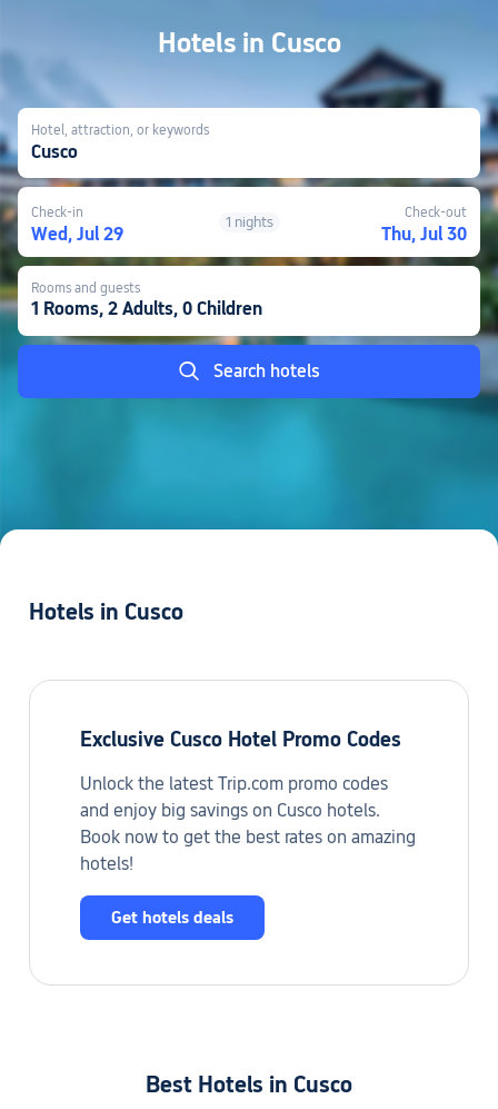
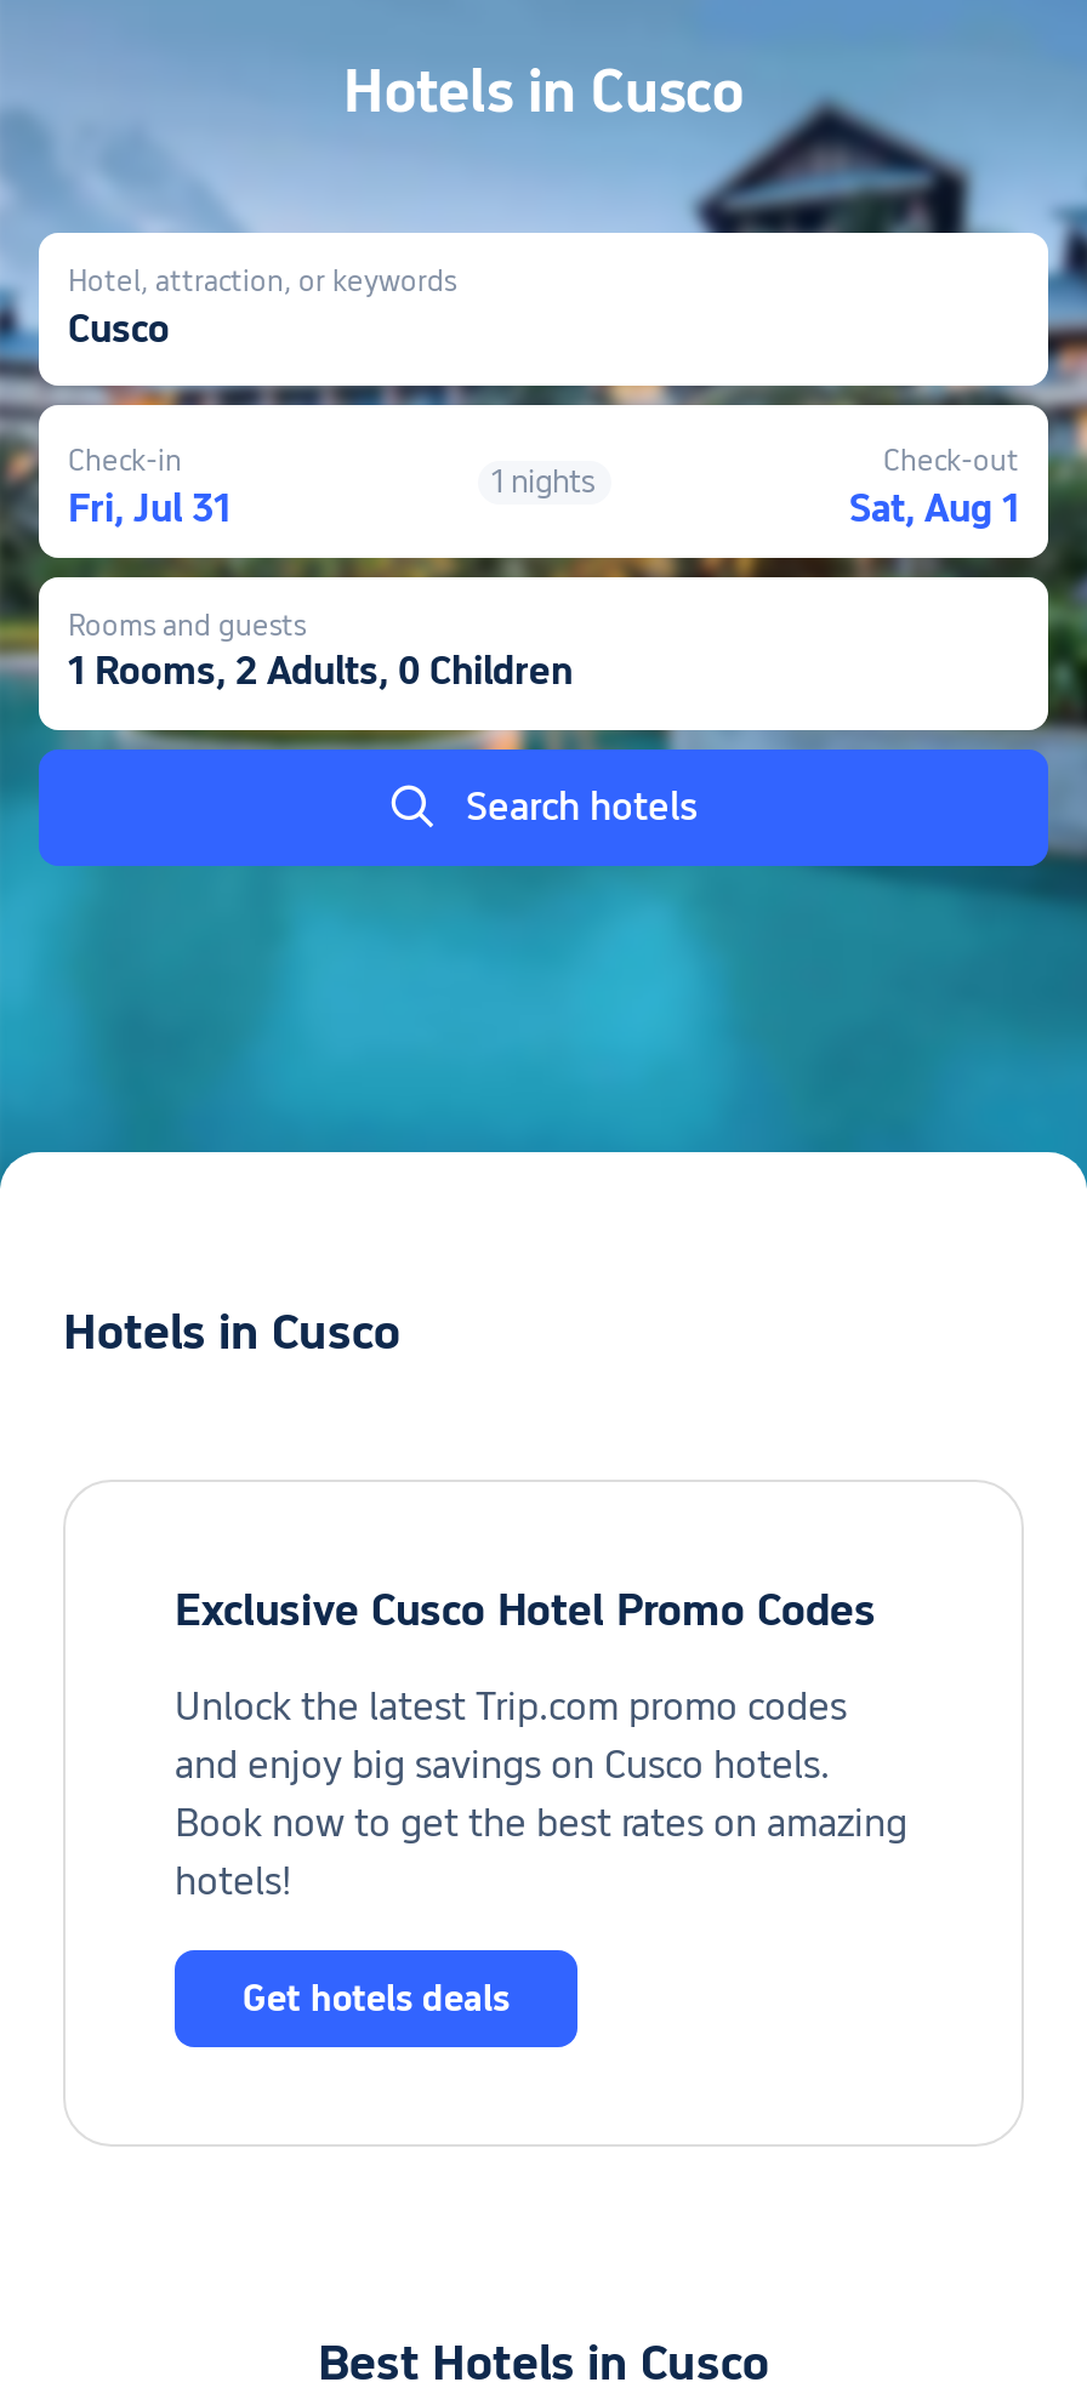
[31,223,123,244] Wed, Jul 29 -> [68,484,231,530] Fri, Jul 31
[381,223,467,244] Thu, Jul 30 -> [849,484,1019,530] Sat, Aug 1

